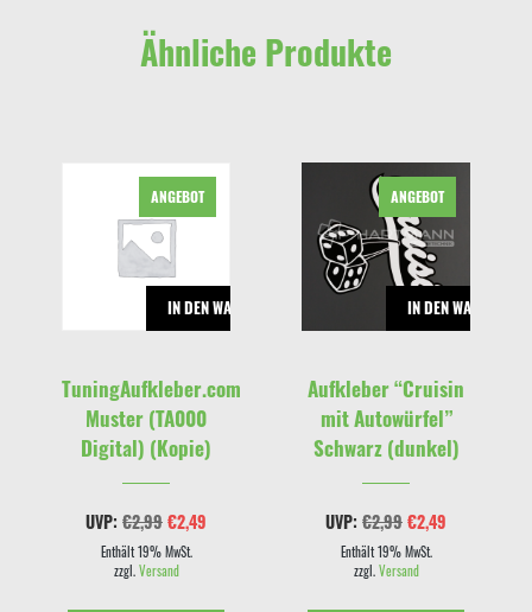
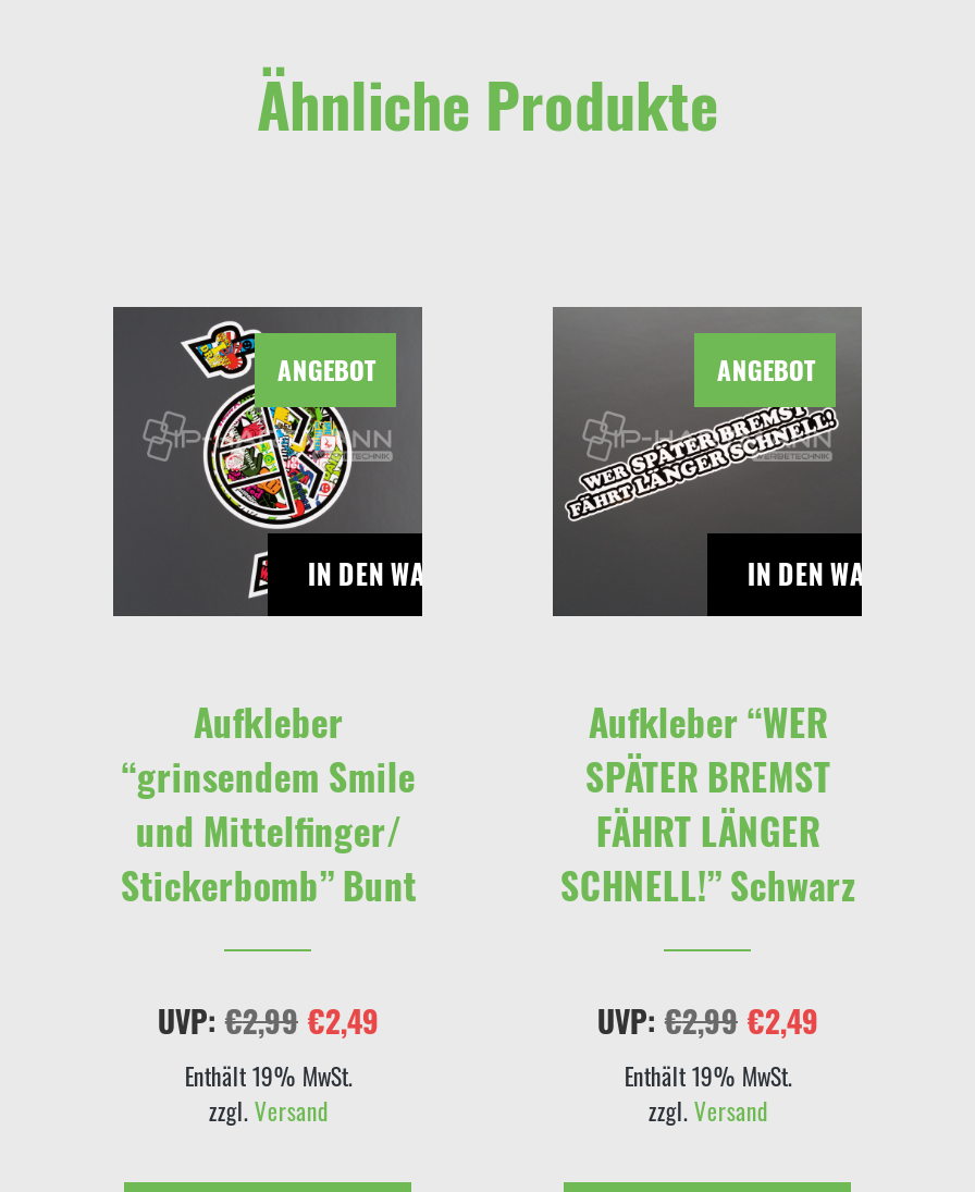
[62,162,242,463] [image] | TuningAufkleber.com | Muster (TA000 | Digital) (Kopie) -> [111,305,424,913] [image] | Aufkleber | “grinsendem Smile | und Mittelfinger/ | Stickerbomb” Bunt
[303,164,469,294] [image] -> [553,307,862,542] [image]
[308,374,465,463] Aufkleber “Cruisin | mit Autowürfel” | Schwarz (dunkel) -> [560,695,856,913] Aufkleber “WER | SPÄTER BREMST | FÄHRT LÄNGER | SCHNELL!” Schwarz

